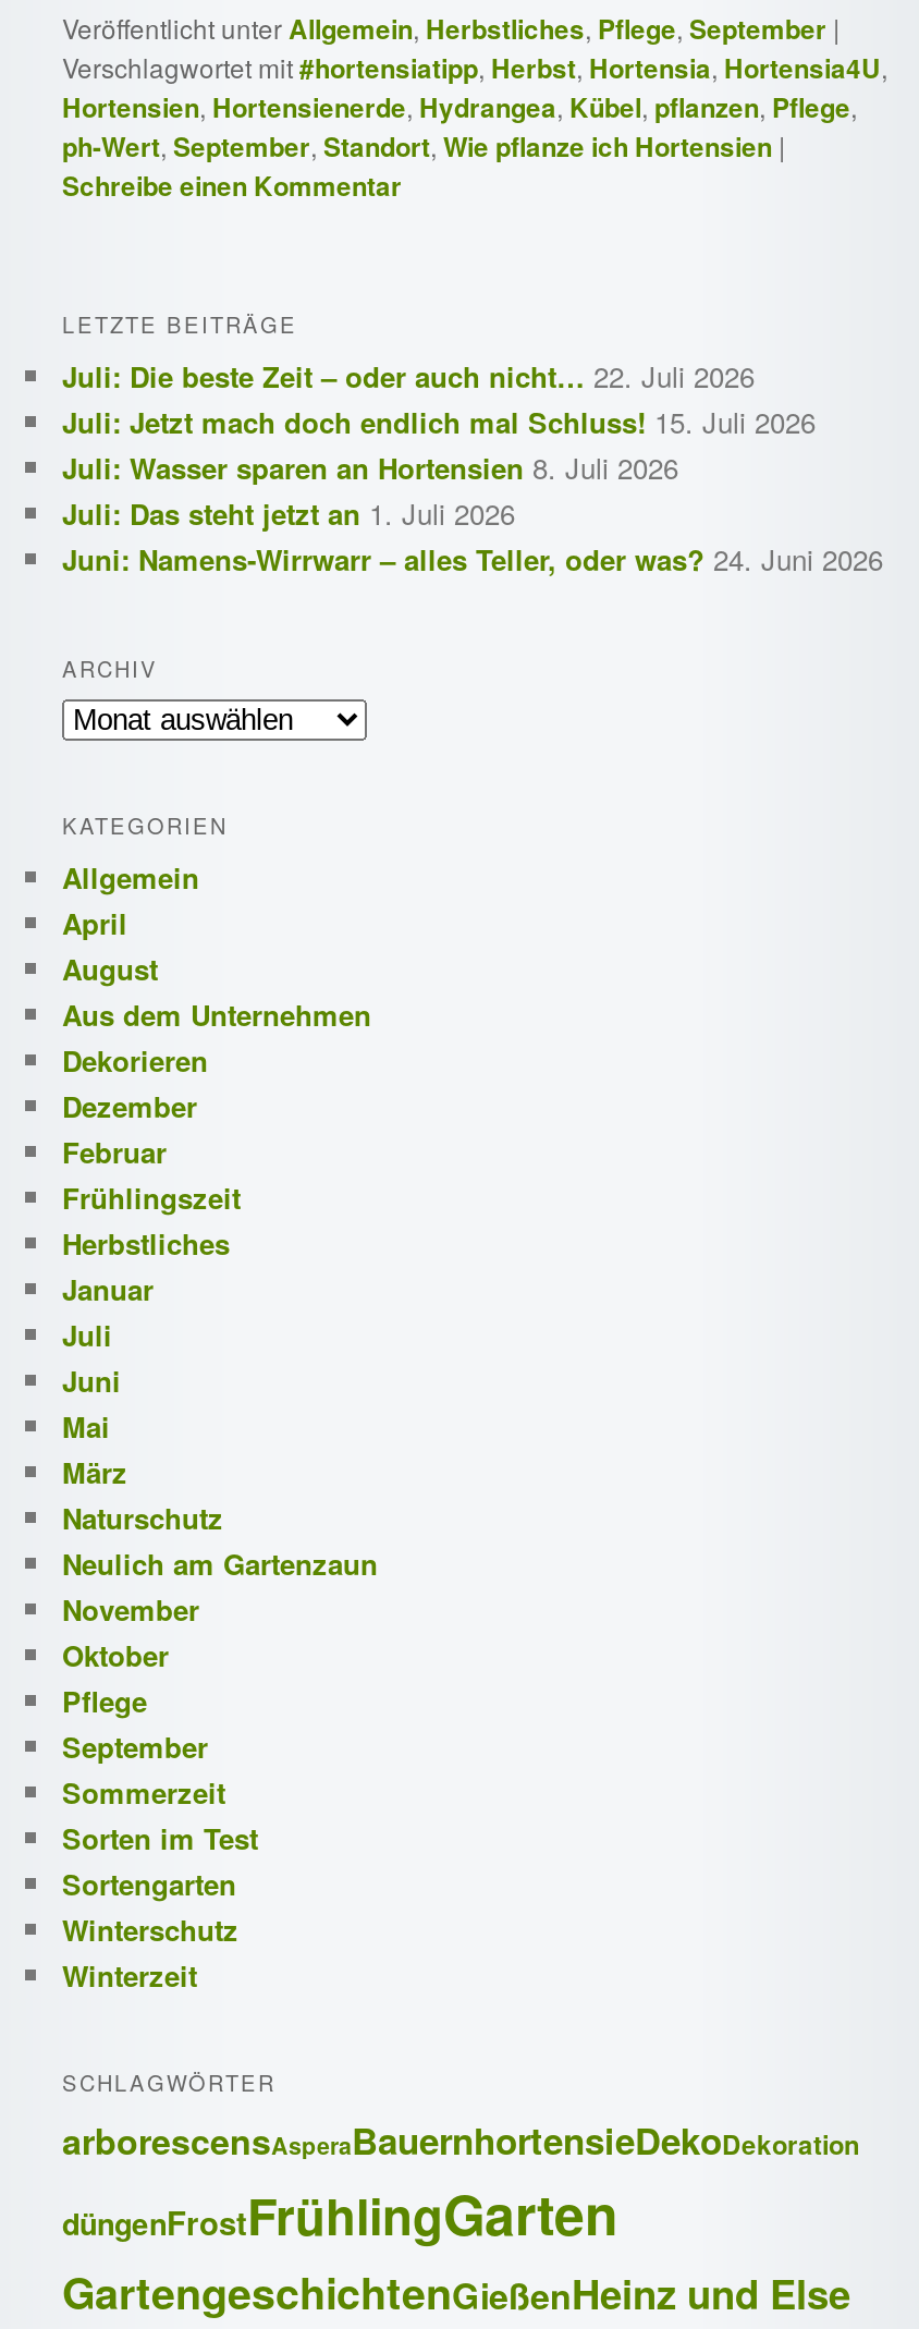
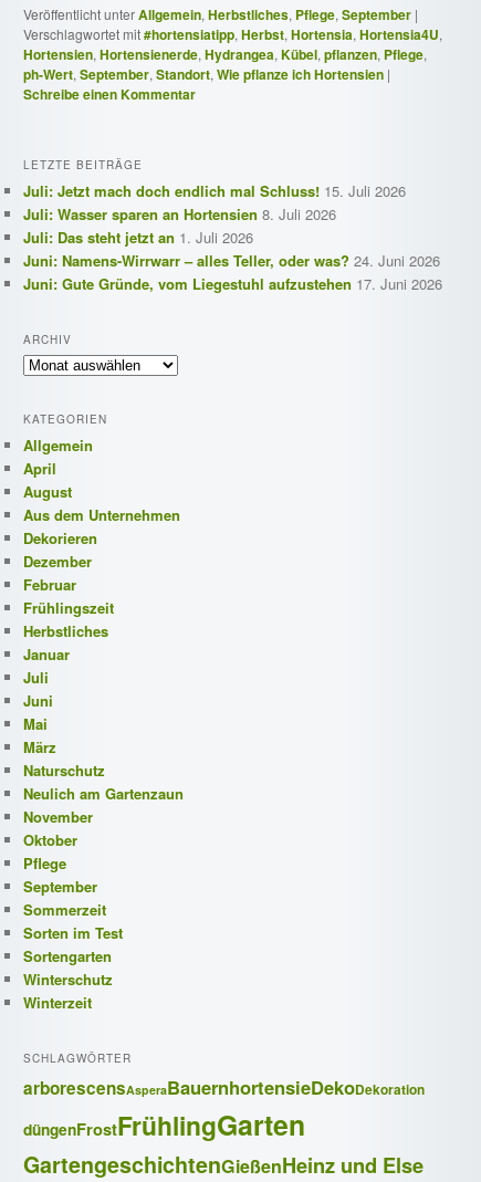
[62,356,755,397] Juli: Die beste Zeit – oder auch nicht… 22. Juli 2026 -> none
moved [62,402,883,580] -> [23,181,440,271]: Juli: Jetzt mach doch endlich mal Schluss! 15. Juli 2026 | Juli: Wasser sparen an Hortensien 8. Juli 2026 | Juli: Das steht jetzt an 1. Juli 2026 | Juni: Namens-Wirrwarr – alles Teller, oder was? 24. Juni 2026
none -> [23,274,442,295] Juni: Gute Gründe, vom Liegestuhl aufzustehen 17. Juni 2026

